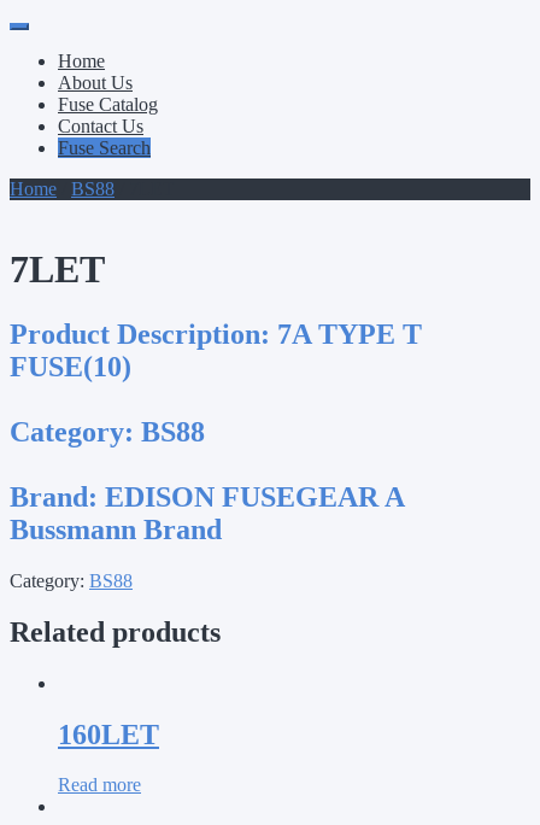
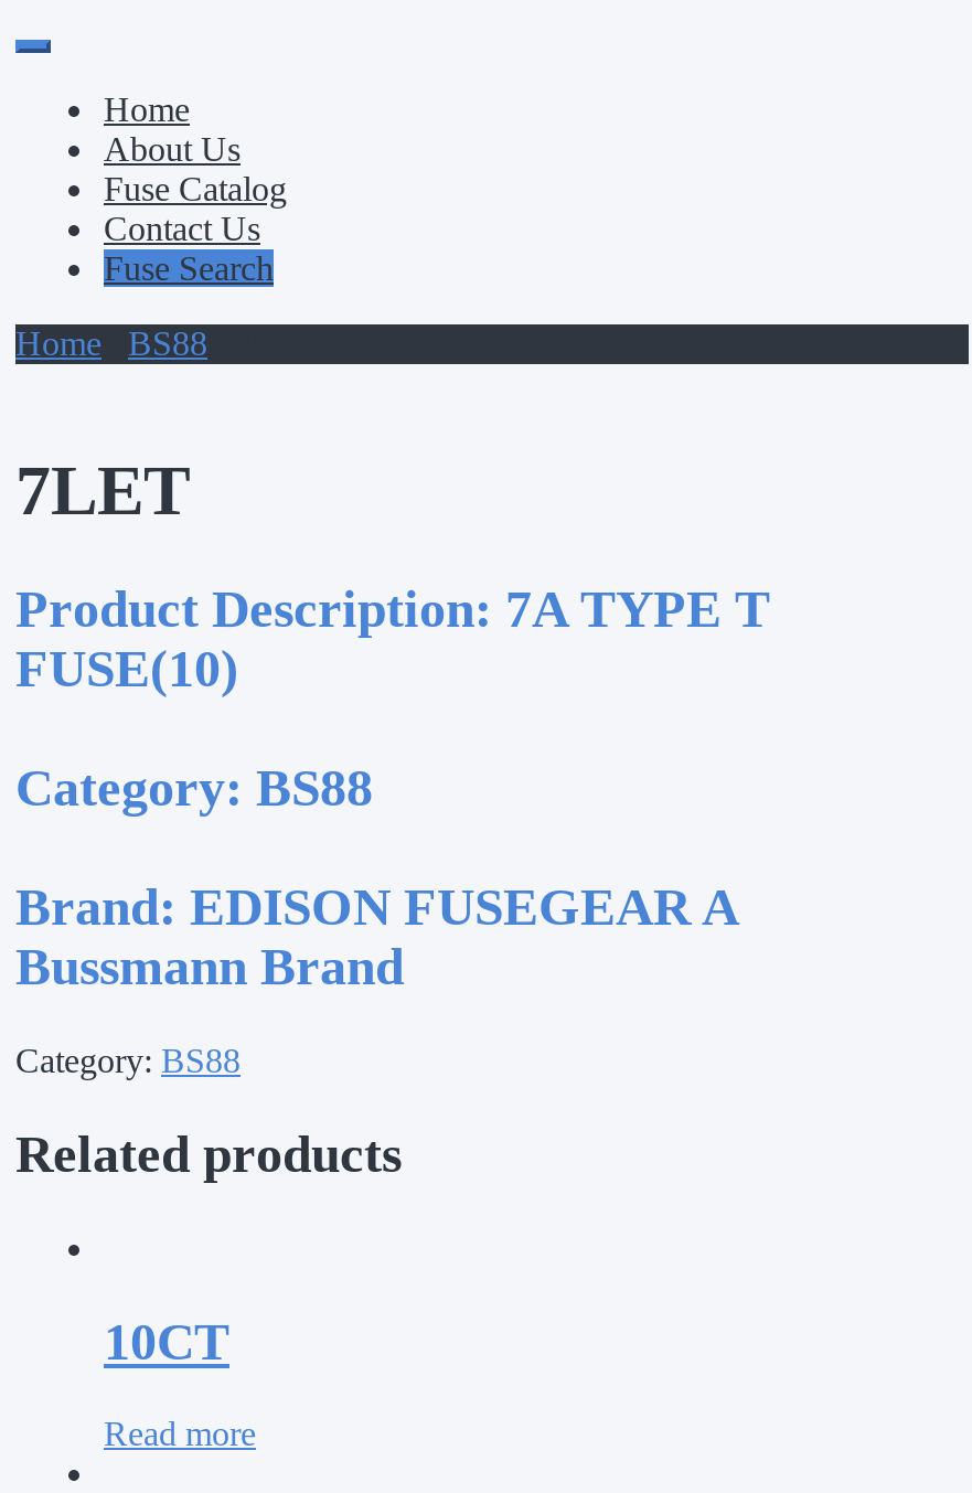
[58,718,159,750] 160LET -> [104,1312,229,1369] 10CT

